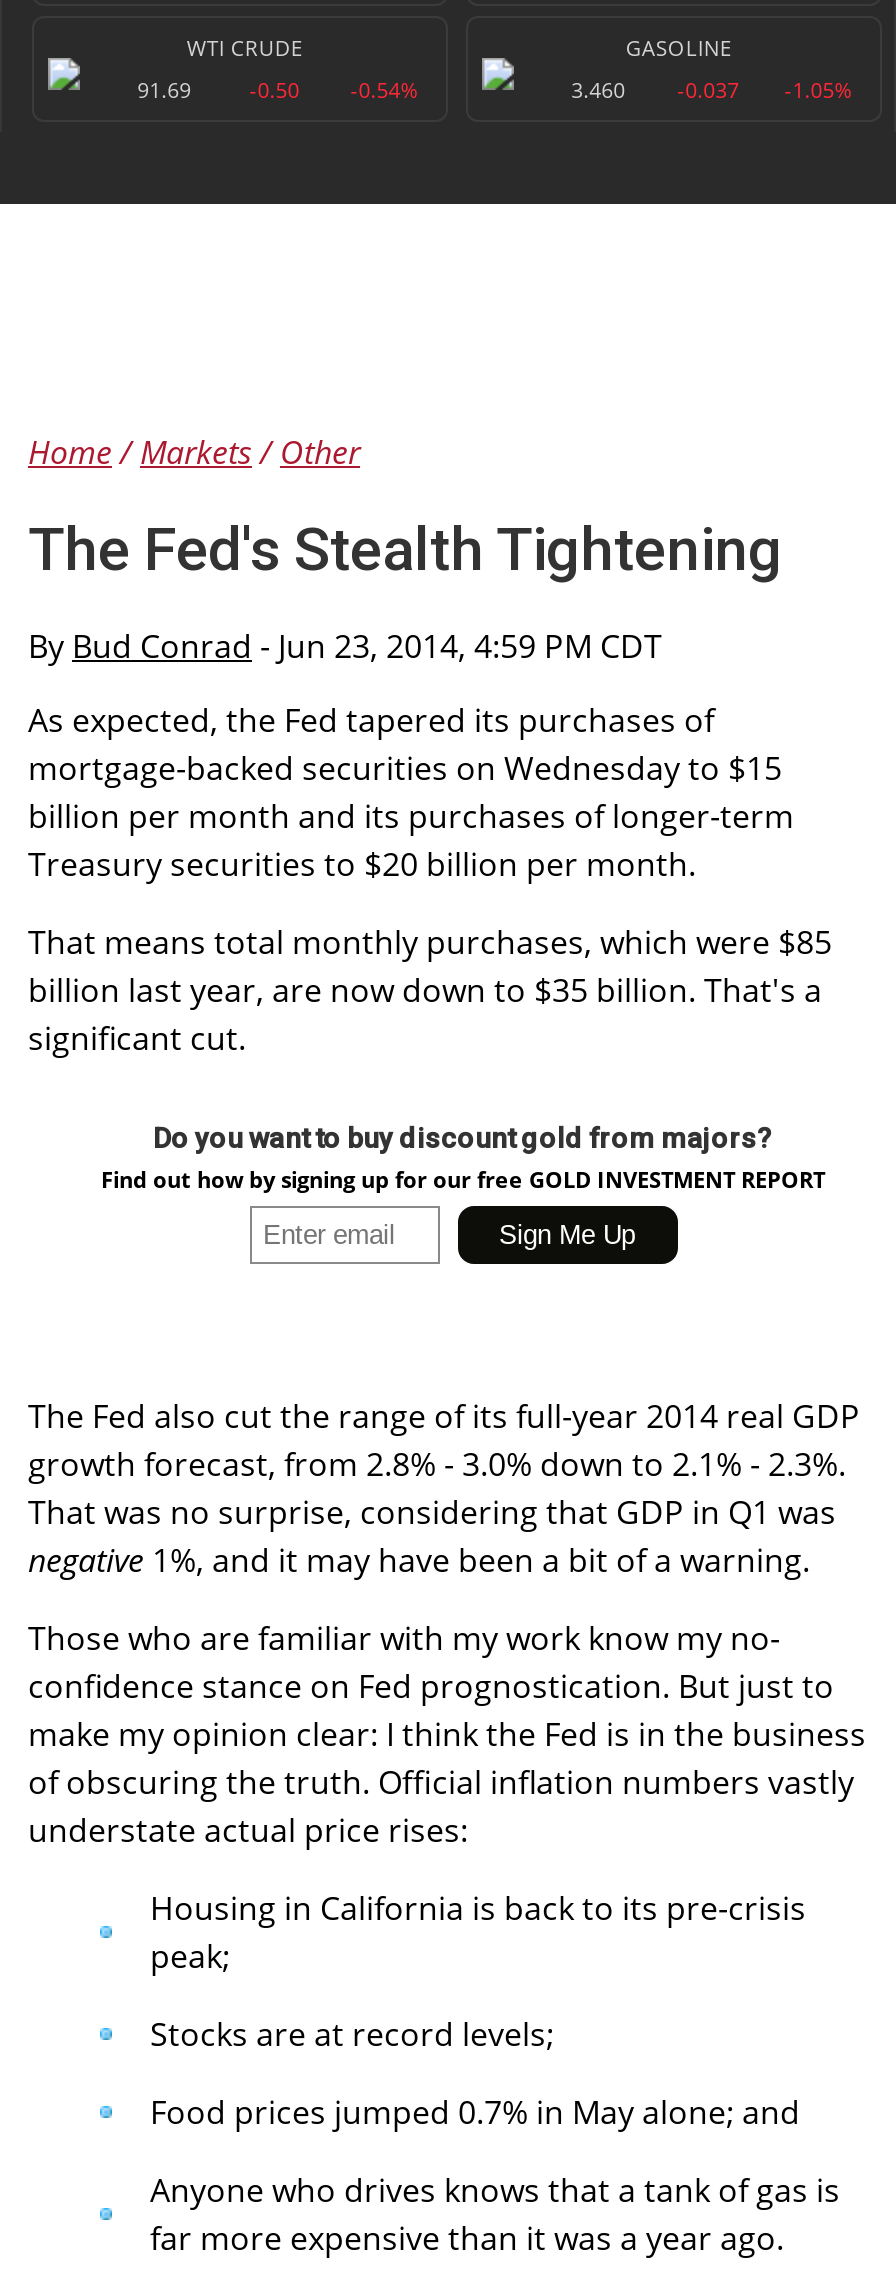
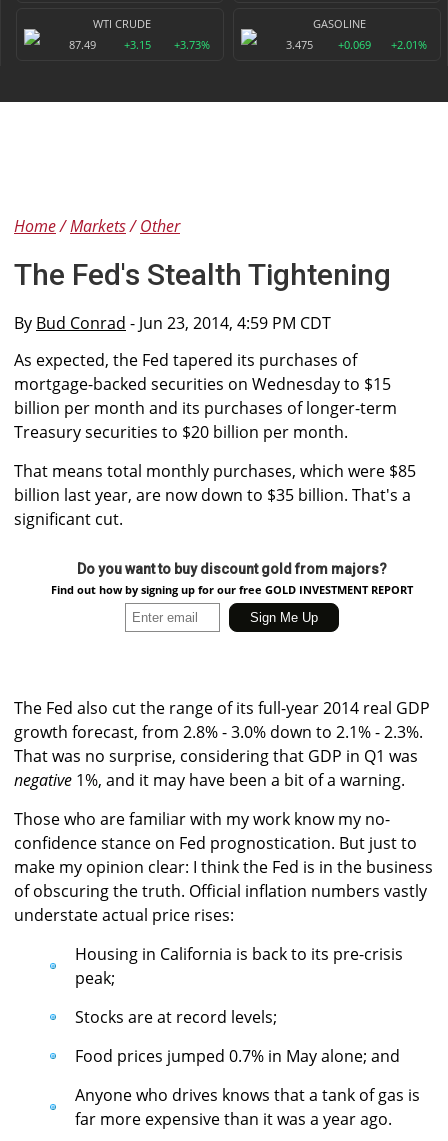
[137,76,191,104] 91.69 -> [69,38,96,52] 87.49
[249,76,299,104] -0.50 -> [124,38,151,52] +3.15
[350,76,418,104] -0.54% -> [174,38,210,52] +3.73%
[571,76,625,104] 3.460 -> [286,38,313,52] 3.475
[677,76,739,104] -0.037 -> [338,38,371,52] +0.069
[784,76,852,104] -1.05% -> [391,38,427,52] +2.01%

